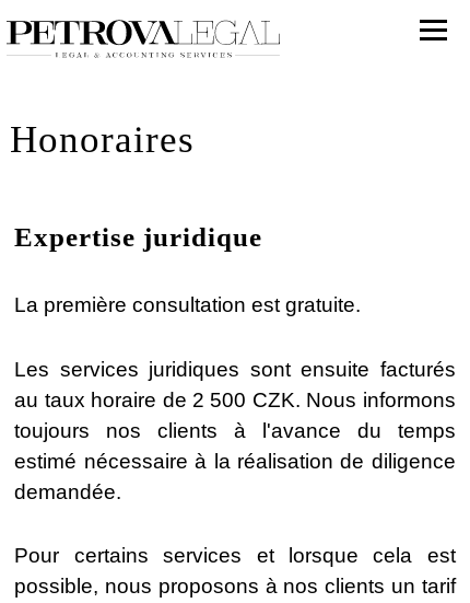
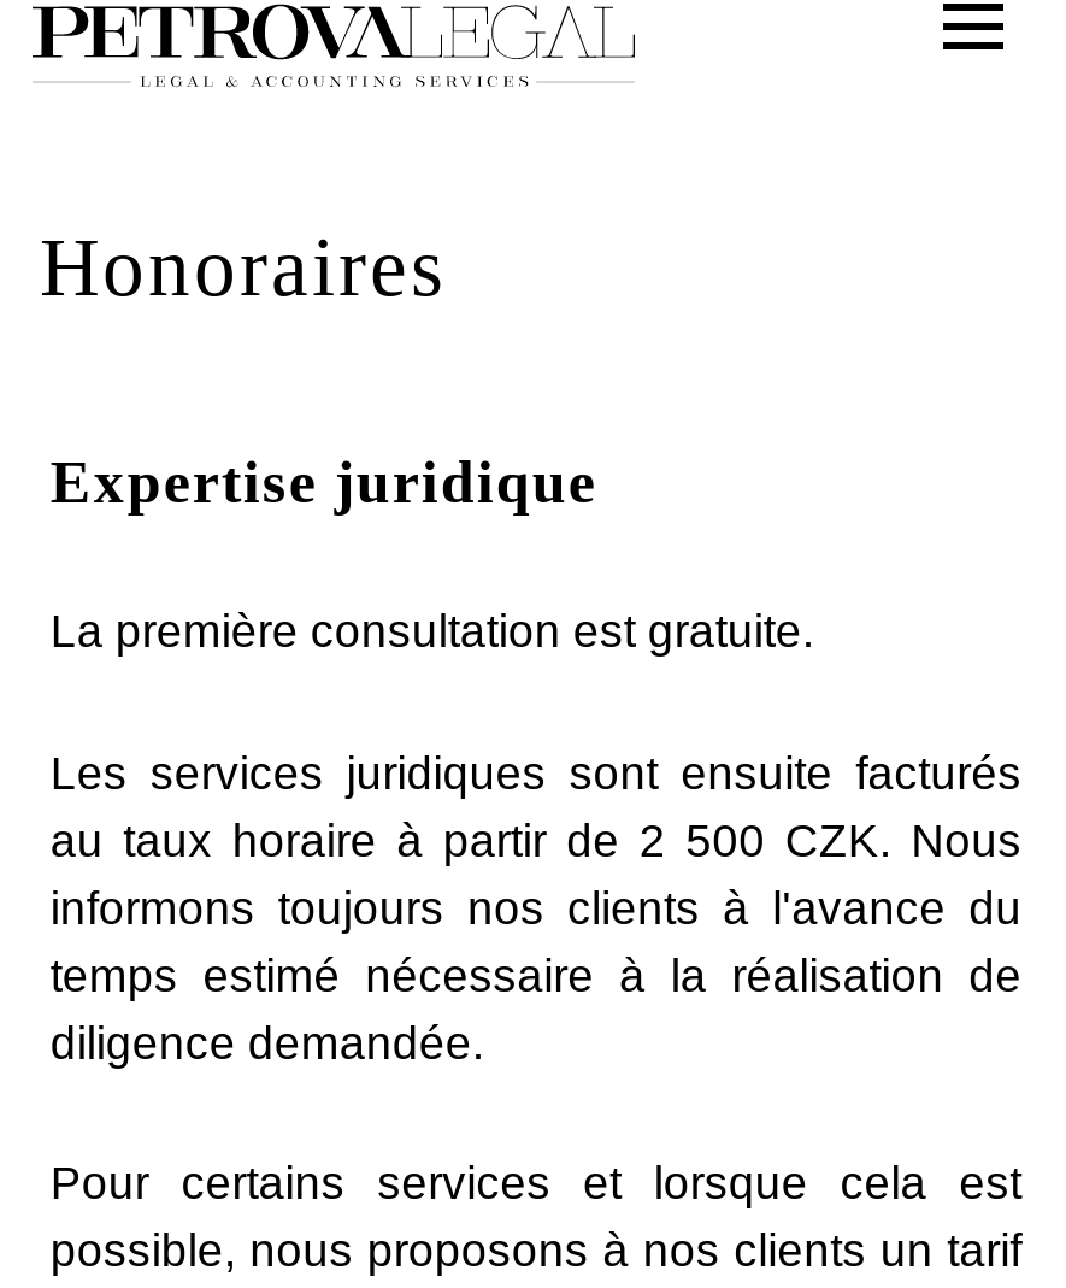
[15,388,455,503] au taux horaire de 2 500 CZK. Nous informons | toujours nos clients à l'avance du temps | estimé nécessaire à la réalisation de diligence | demandée. -> [50,815,1022,1068] au taux horaire à partir de 2 500 CZK. Nous | informons toujours nos clients à l'avance du | temps estimé nécessaire à la réalisation de | diligence demandée.

